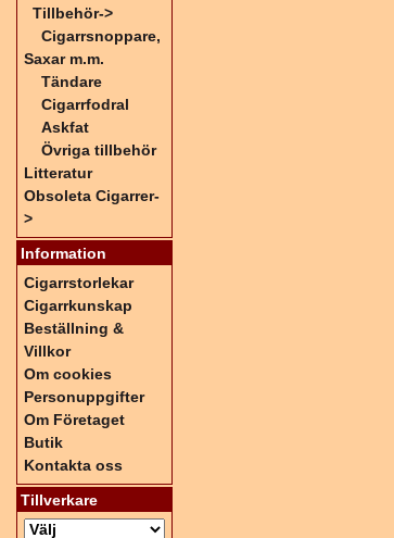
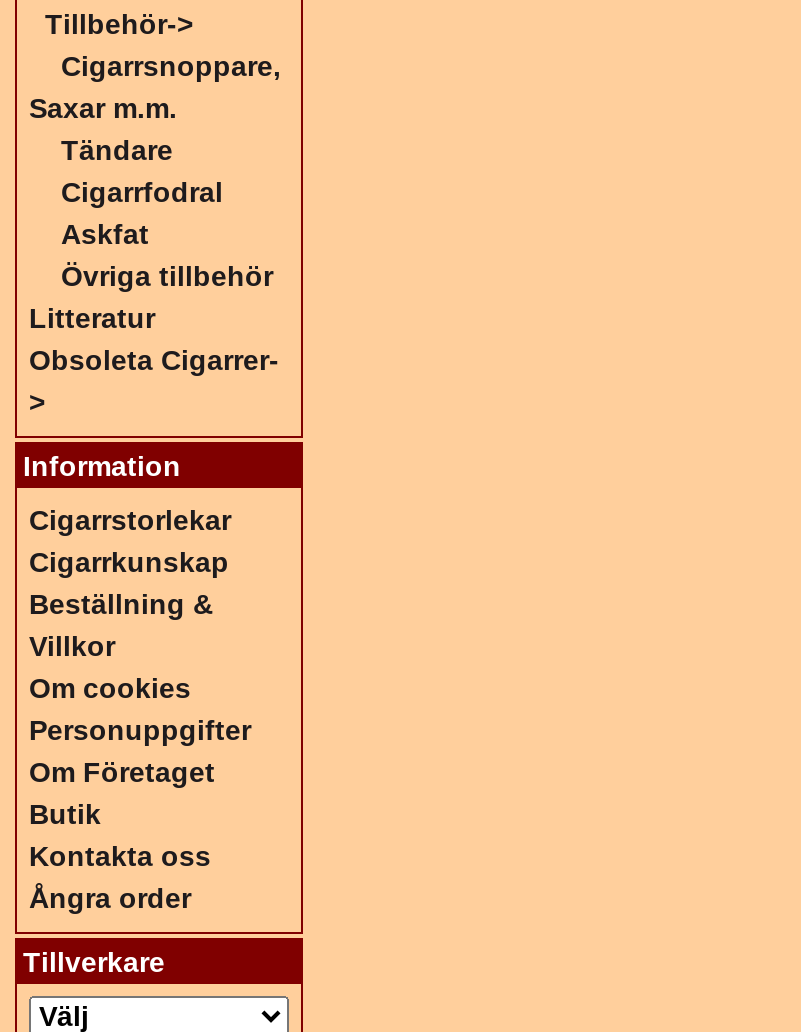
none -> [29,882,191,914] Ångra order

